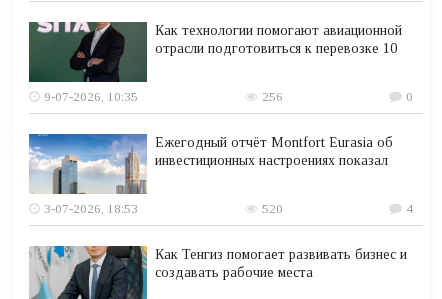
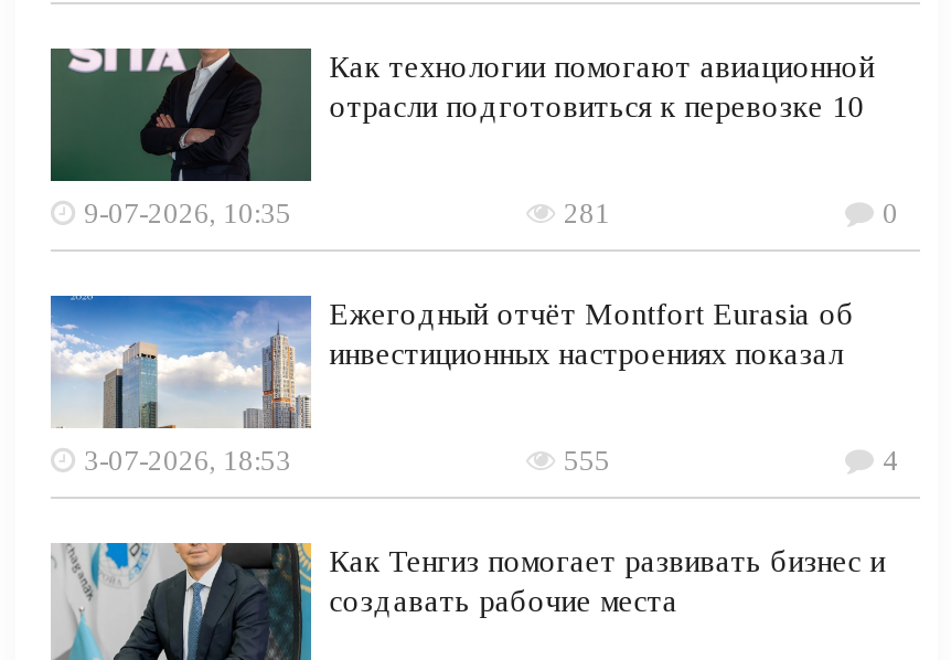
[261,89,282,104] 256 -> [564,197,610,230] 281
[261,201,282,216] 520 -> [564,445,610,478] 555

